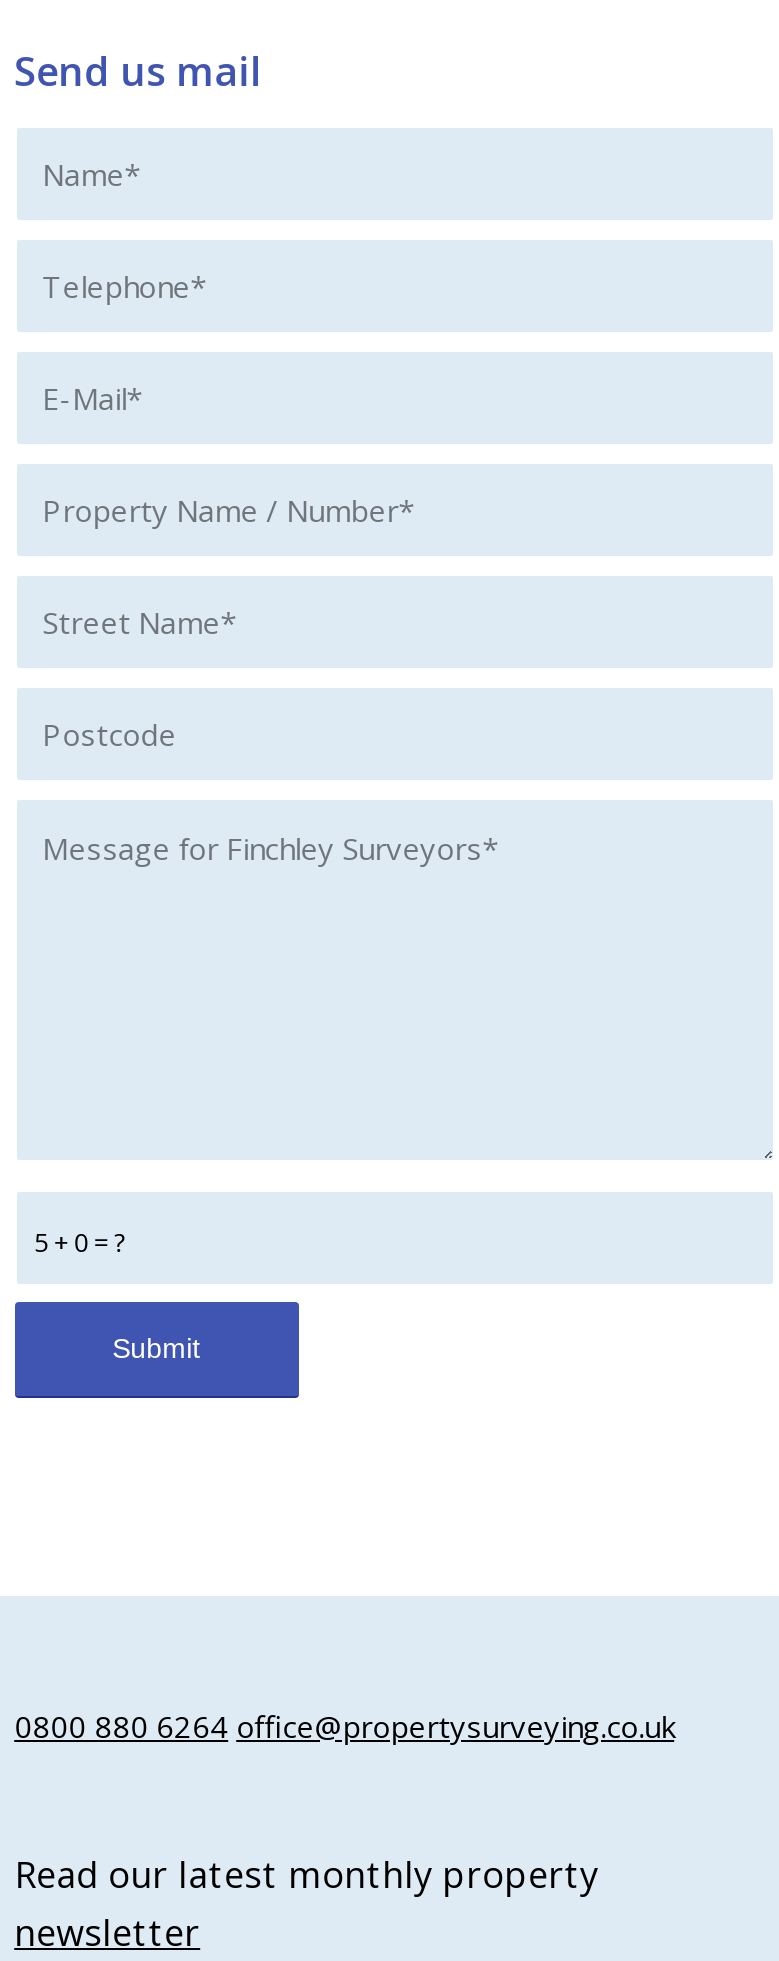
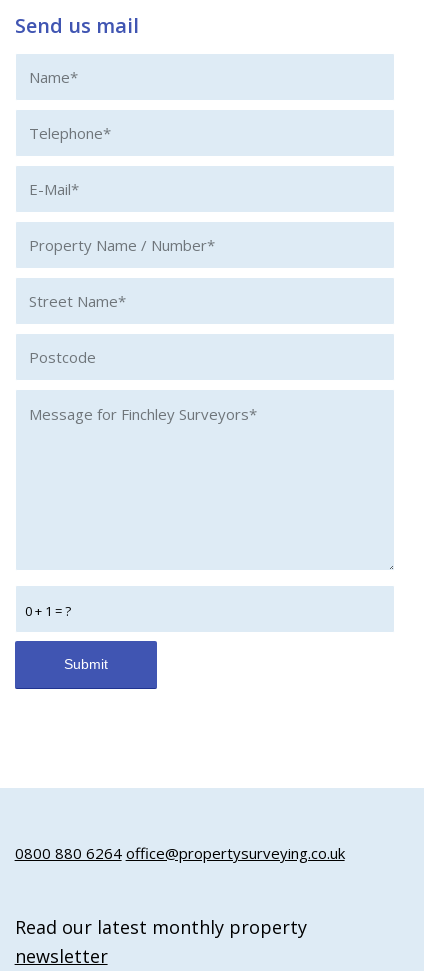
[34,1224,126,1260] 5 + 0 = ? -> [25,602,71,620] 0 + 1 = ?

